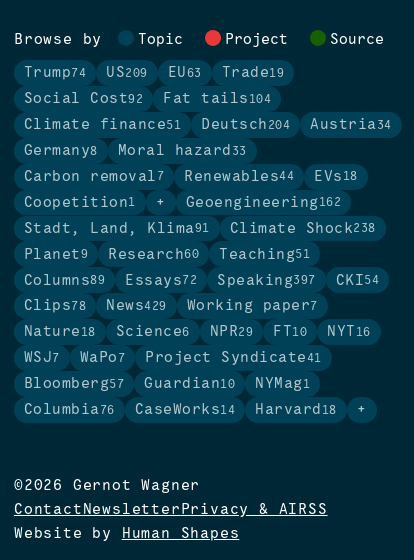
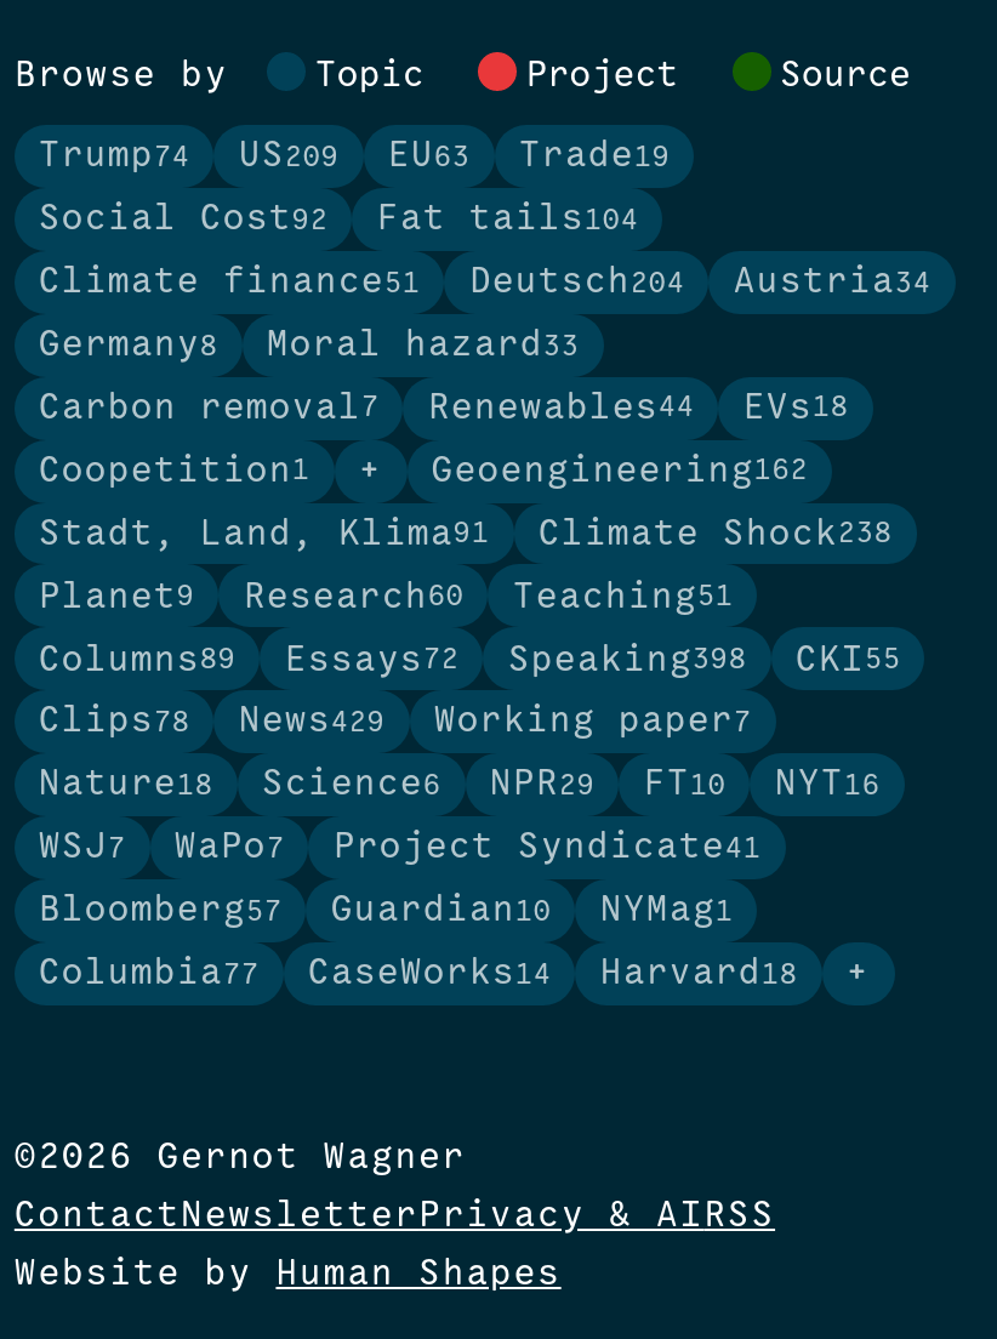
[217,273,316,287] Speaking397 -> [508,643,747,677] Speaking398
[336,273,379,287] CKI 54 -> [795,643,901,677] CKI 55
[24,403,115,417] Columbia76 -> [39,957,259,991] Columbia77

